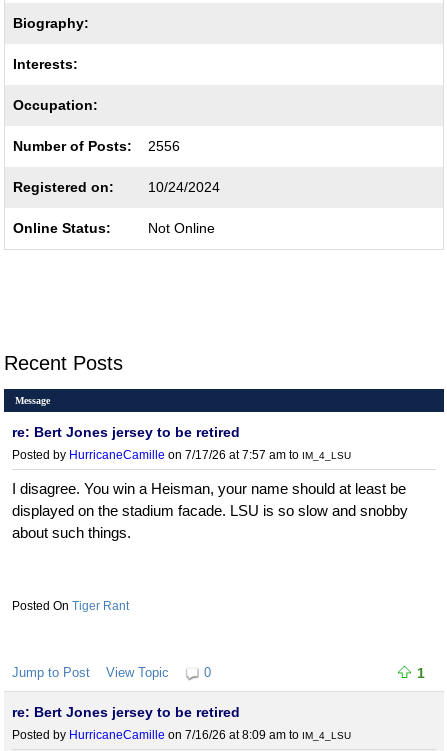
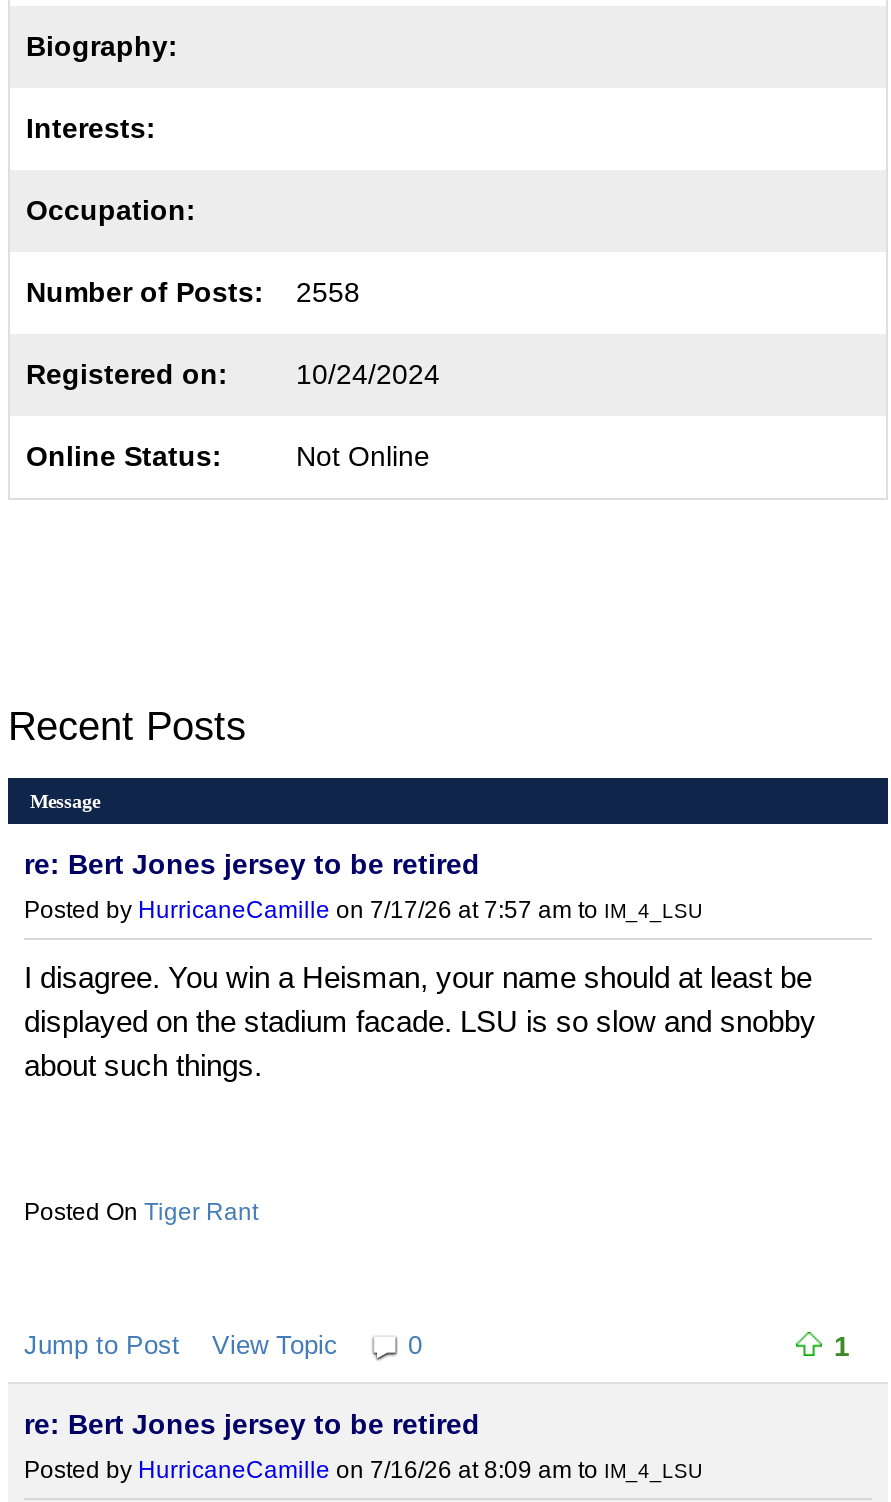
[13,138,180,154] Number of Posts: 2556 -> [26,276,360,308] Number of Posts: 2558

